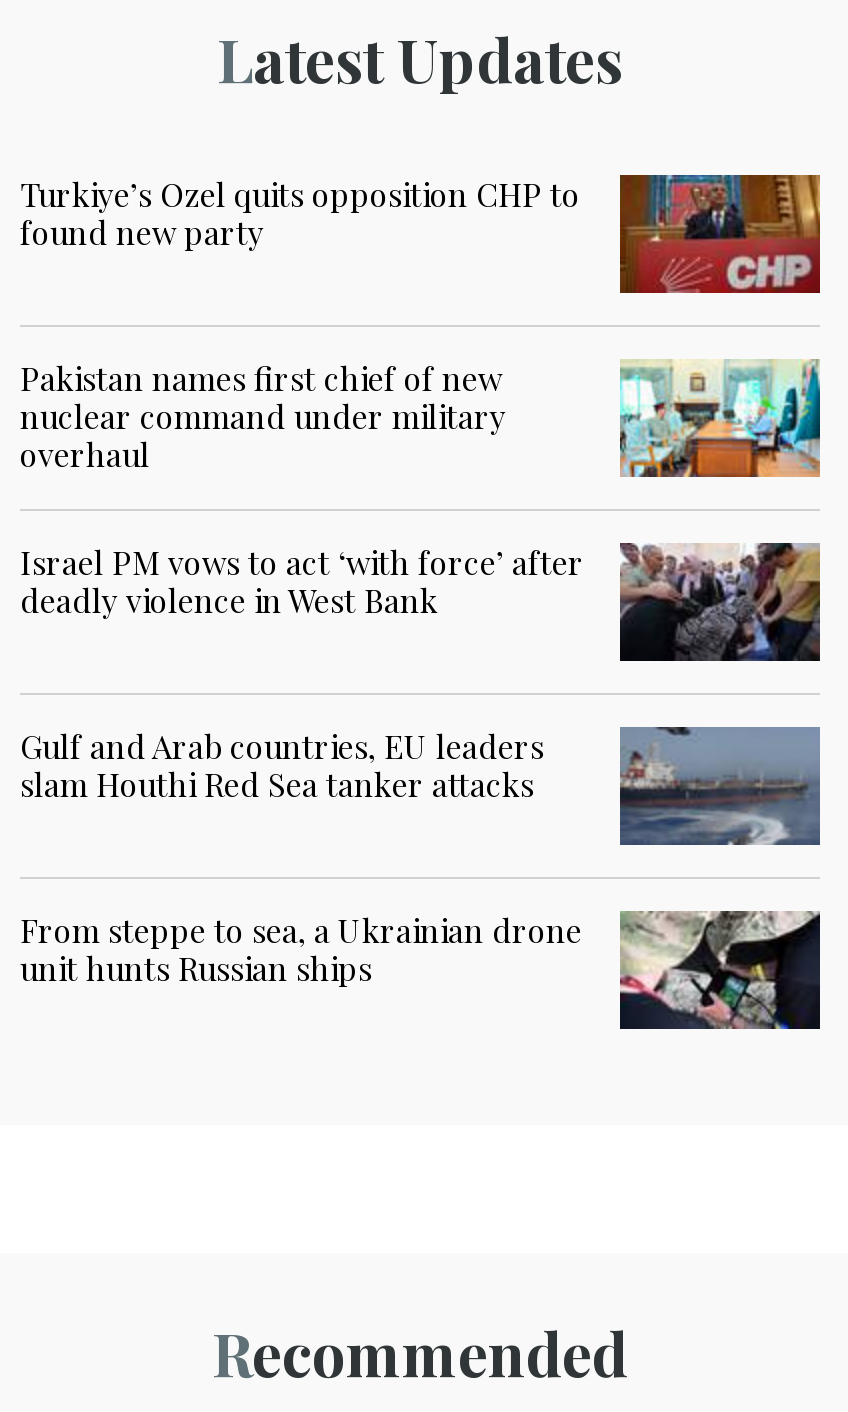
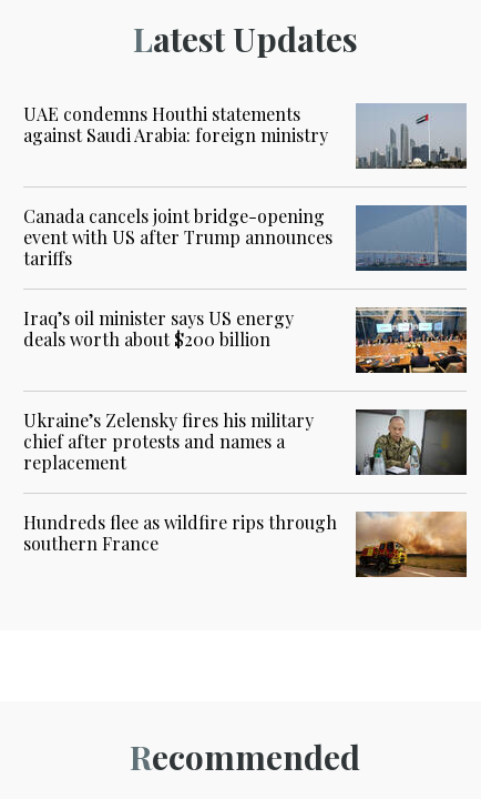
[20,173,822,295] [image] | Turkiye’s Ozel quits opposition CHP to | found new party -> [23,102,468,170] [image] | UAE condemns Houthi statements | against Saudi Arabia: foreign ministry
[20,357,506,475] Pakistan names first chief of new | nuclear command under military | overhaul -> [23,204,332,270] Canada cancels joint bridge-opening | event with US after Trump announces | tariffs
[618,359,822,479] [image] -> [355,204,468,272] [image]
[20,541,584,621] Israel PM vows to act ‘with force’ after | deadly violence in West Bank -> [23,306,294,351] Iraq’s oil minister says US energy | deals worth about $200 billion
[618,543,822,663] [image] -> [355,307,468,374] [image]
[20,725,822,847] [image] | Gulf and Arab countries, EU leaders | slam Houthi Red Sea tanker attacks -> [23,408,468,476] [image] | Ukraine’s Zelensky fires his military | chief after protests and names a | replacement
[20,909,822,1031] [image] | From steppe to sea, a Ukrainian drone | unit hunts Russian ships -> [23,511,468,578] [image] | Hundreds flee as wildfire rips through | southern France

